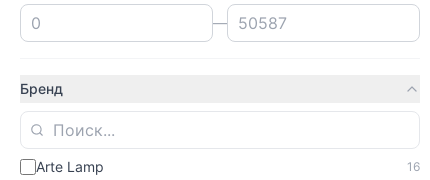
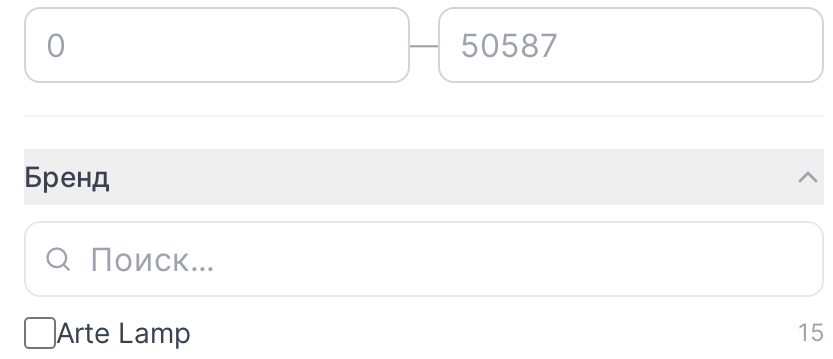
[407,159,420,174] 16 -> [798,317,824,347] 15

